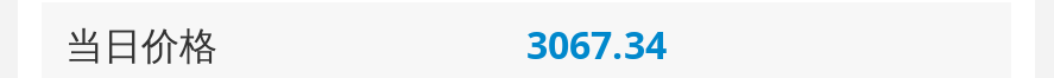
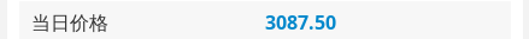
[526,20,667,72] 3067.34 -> [265,10,336,36] 3087.50

